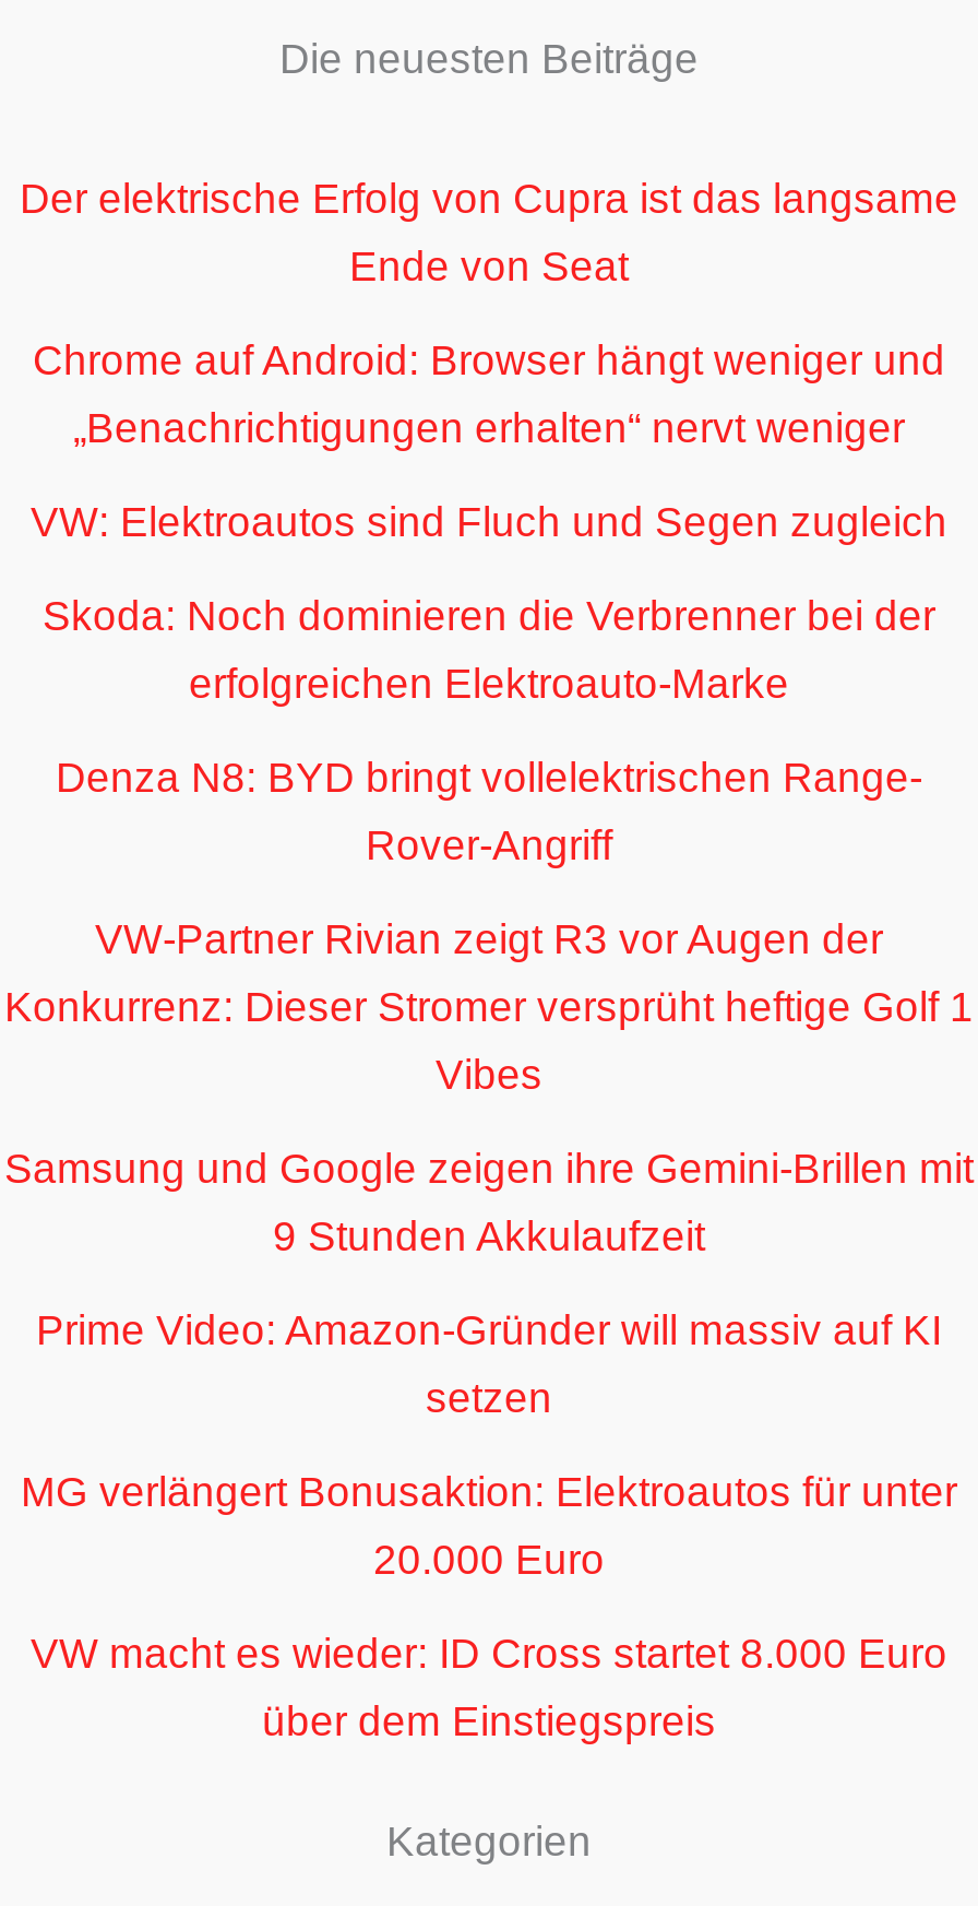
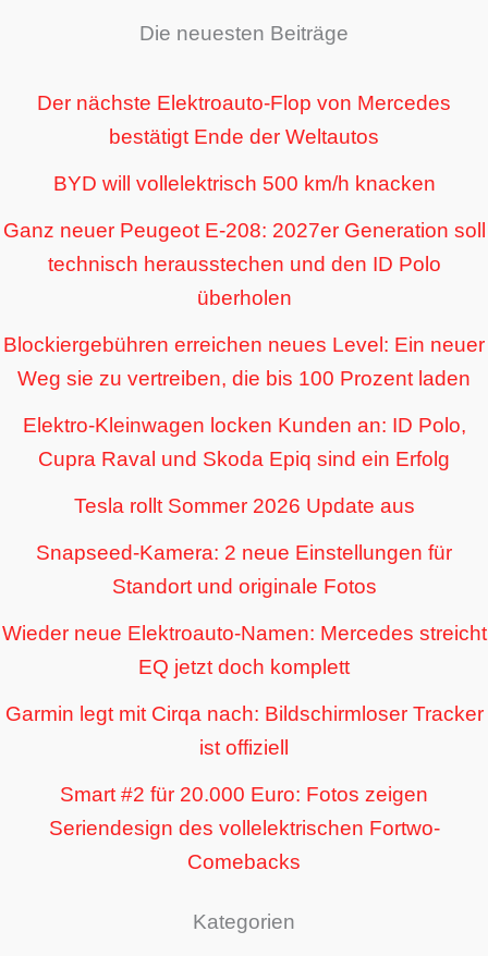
[20,176,958,222] Der elektrische Erfolg von Cupra ist das langsame -> [37,91,451,114] Der nächste Elektroauto-Flop von Mercedes
[349,244,629,289] Ende von Seat -> [109,125,379,148] bestätigt Ende der Weltautos
[33,338,945,383] Chrome auf Android: Browser hängt weniger und -> [53,172,435,195] BYD will vollelektrisch 500 km/h knacken
[73,405,905,451] „Benachrichtigungen erhalten“ nervt weniger -> [3,219,485,242] Ganz neuer Peugeot E-208: 2027er Generation soll
[31,499,947,545] VW: Elektroautos sind Fluch und Segen zugleich -> [47,253,441,275] technisch herausstechen und den ID Polo
[43,593,935,639] Skoda: Noch dominieren die Verbrenner bei der -> [197,286,291,309] überholen
[189,661,789,707] erfolgreichen Elektroauto-Marke -> [3,333,485,356] Blockiergebühren erreichen neues Level: Ein neuer
[56,755,922,801] Denza N8: BYD bringt vollelektrischen Range- -> [17,367,471,390] Weg sie zu vertreiben, die bis 100 Prozent laden
[366,822,612,868] Rover-Angriff -> [22,414,466,437] Elektro-Kleinwagen locken Kunden an: ID Polo,
[95,916,883,962] VW-Partner Rivian zeigt R3 vor Augen der -> [38,448,450,470] Cupra Raval und Skoda Epiq sind ein Erfolg
[4,984,974,1030] Konkurrenz: Dieser Stromer versprüht heftige Golf 1 -> [74,494,414,517] Tesla rollt Sommer 2026 Update aus
[436,1052,542,1098] Vibes -> [36,541,452,564] Snapseed-Kamera: 2 neue Einstellungen für
[4,1146,974,1192] Samsung und Google zeigen ihre Gemini-Brillen mit -> [112,575,376,598] Standort und originale Fotos
[273,1214,705,1259] 9 Stunden Akkulaufzeit -> [2,622,486,645] Wieder neue Elektroauto-Namen: Mercedes streicht
[36,1307,942,1353] Prime Video: Amazon-Gründer will massiv auf KI -> [138,655,350,678] EQ jetzt doch komplett
[426,1375,552,1421] setzen -> [5,702,483,725] Garmin legt mit Cirqa nach: Bildschirmloser Tracker
[21,1469,957,1515] MG verlängert Bonusaktion: Elektroautos für unter -> [199,736,289,759] ist offiziell
[373,1537,605,1583] 20.000 Euro -> [60,783,428,806] Smart #2 für 20.000 Euro: Fotos zeigen
[31,1631,947,1677] VW macht es wieder: ID Cross startet 8.000 Euro -> [48,817,440,839] Seriendesign des vollelektrischen Fortwo-
[262,1698,716,1744] über dem Einstiegspreis -> [187,850,301,873] Comebacks

